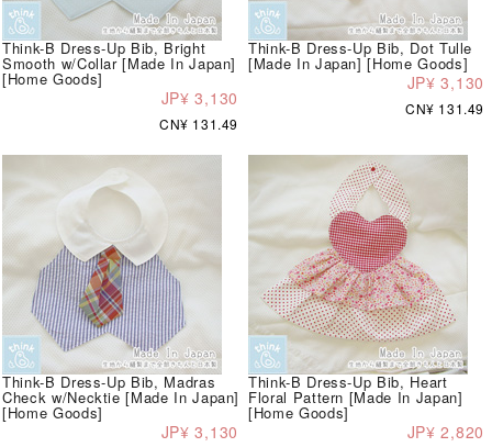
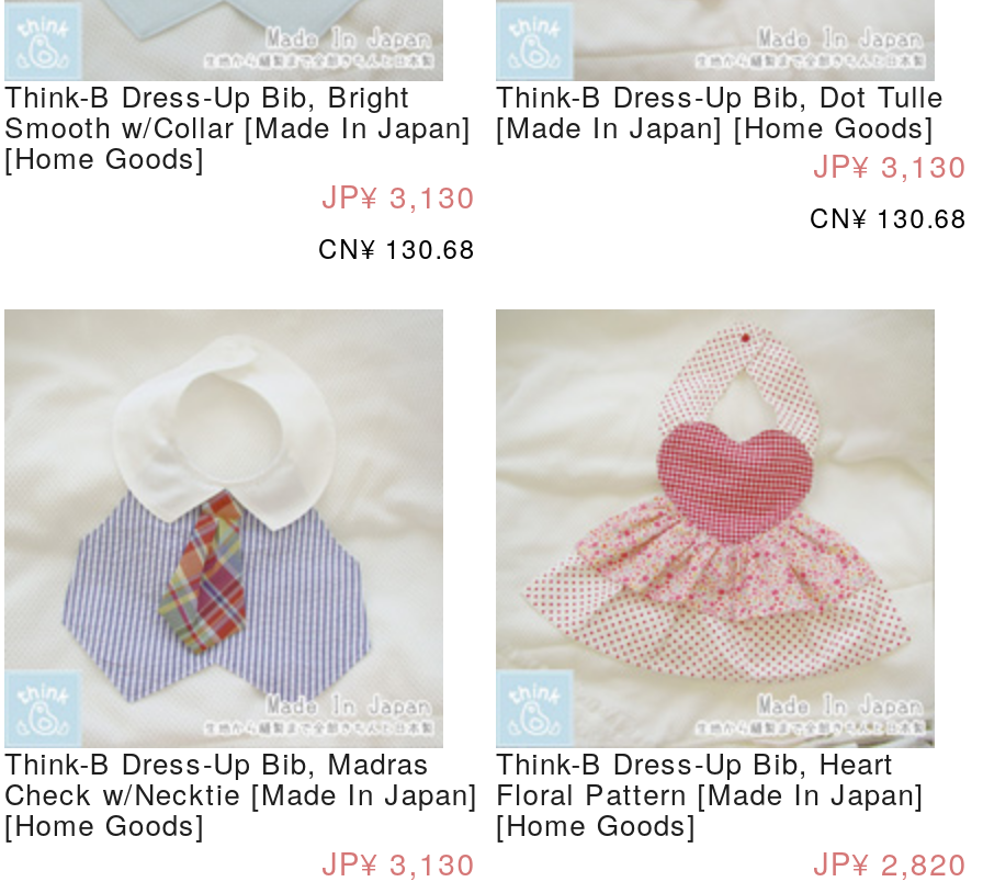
[405,99,484,118] CN¥ 131.49 -> [810,198,968,235] CN¥ 130.68
[159,114,238,133] CN¥ 131.49 -> [318,228,476,266] CN¥ 130.68

